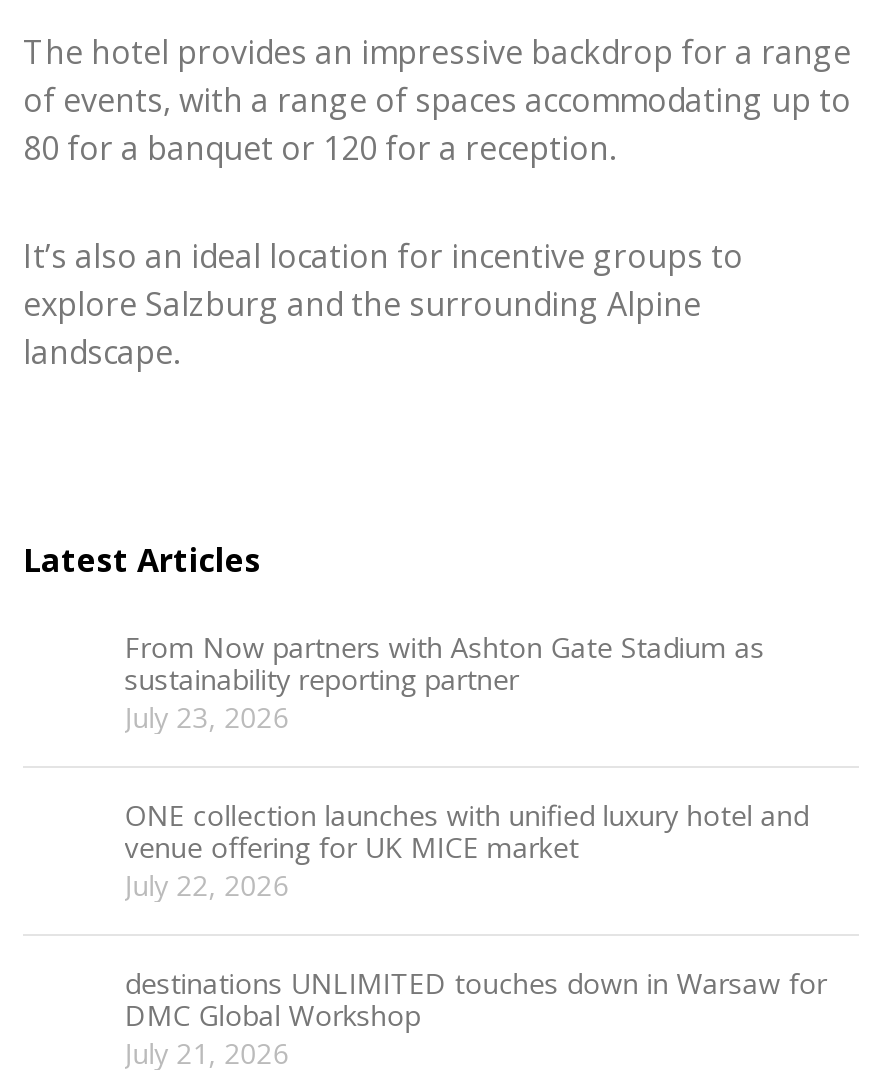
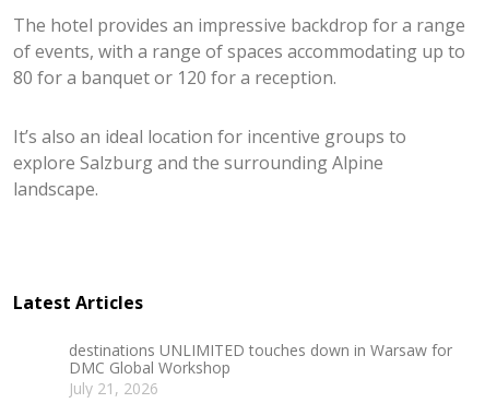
[125,627,809,904] From Now partners with Ashton Gate Stadium as | sustainability reporting partner | July 23, 2026 | ONE collection launches with unified luxury hotel and | venue offering for UK MICE market | July 22, 2026 -> none

